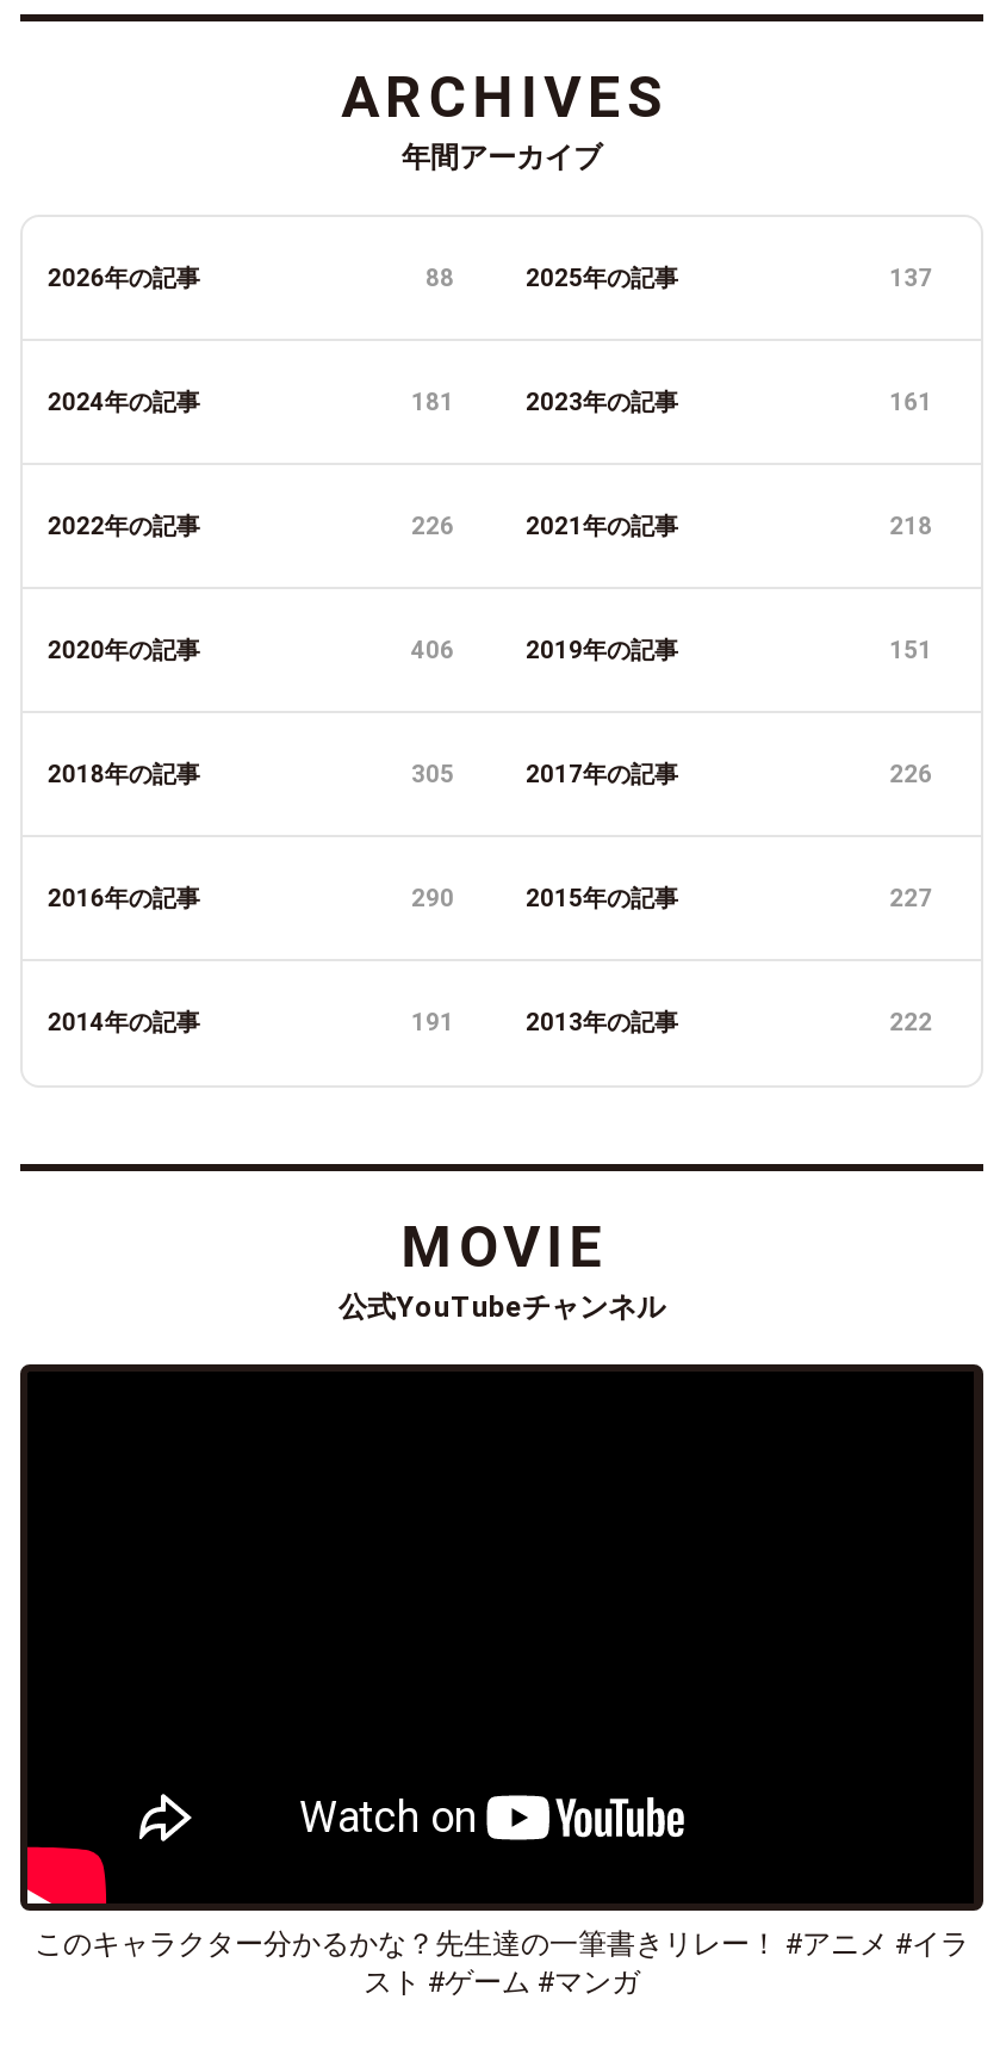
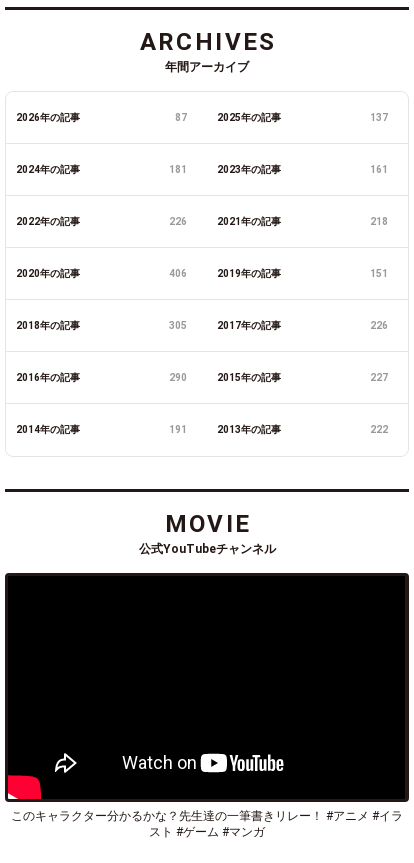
[426,264,454,291] 88 -> [175,112,187,123] 87

